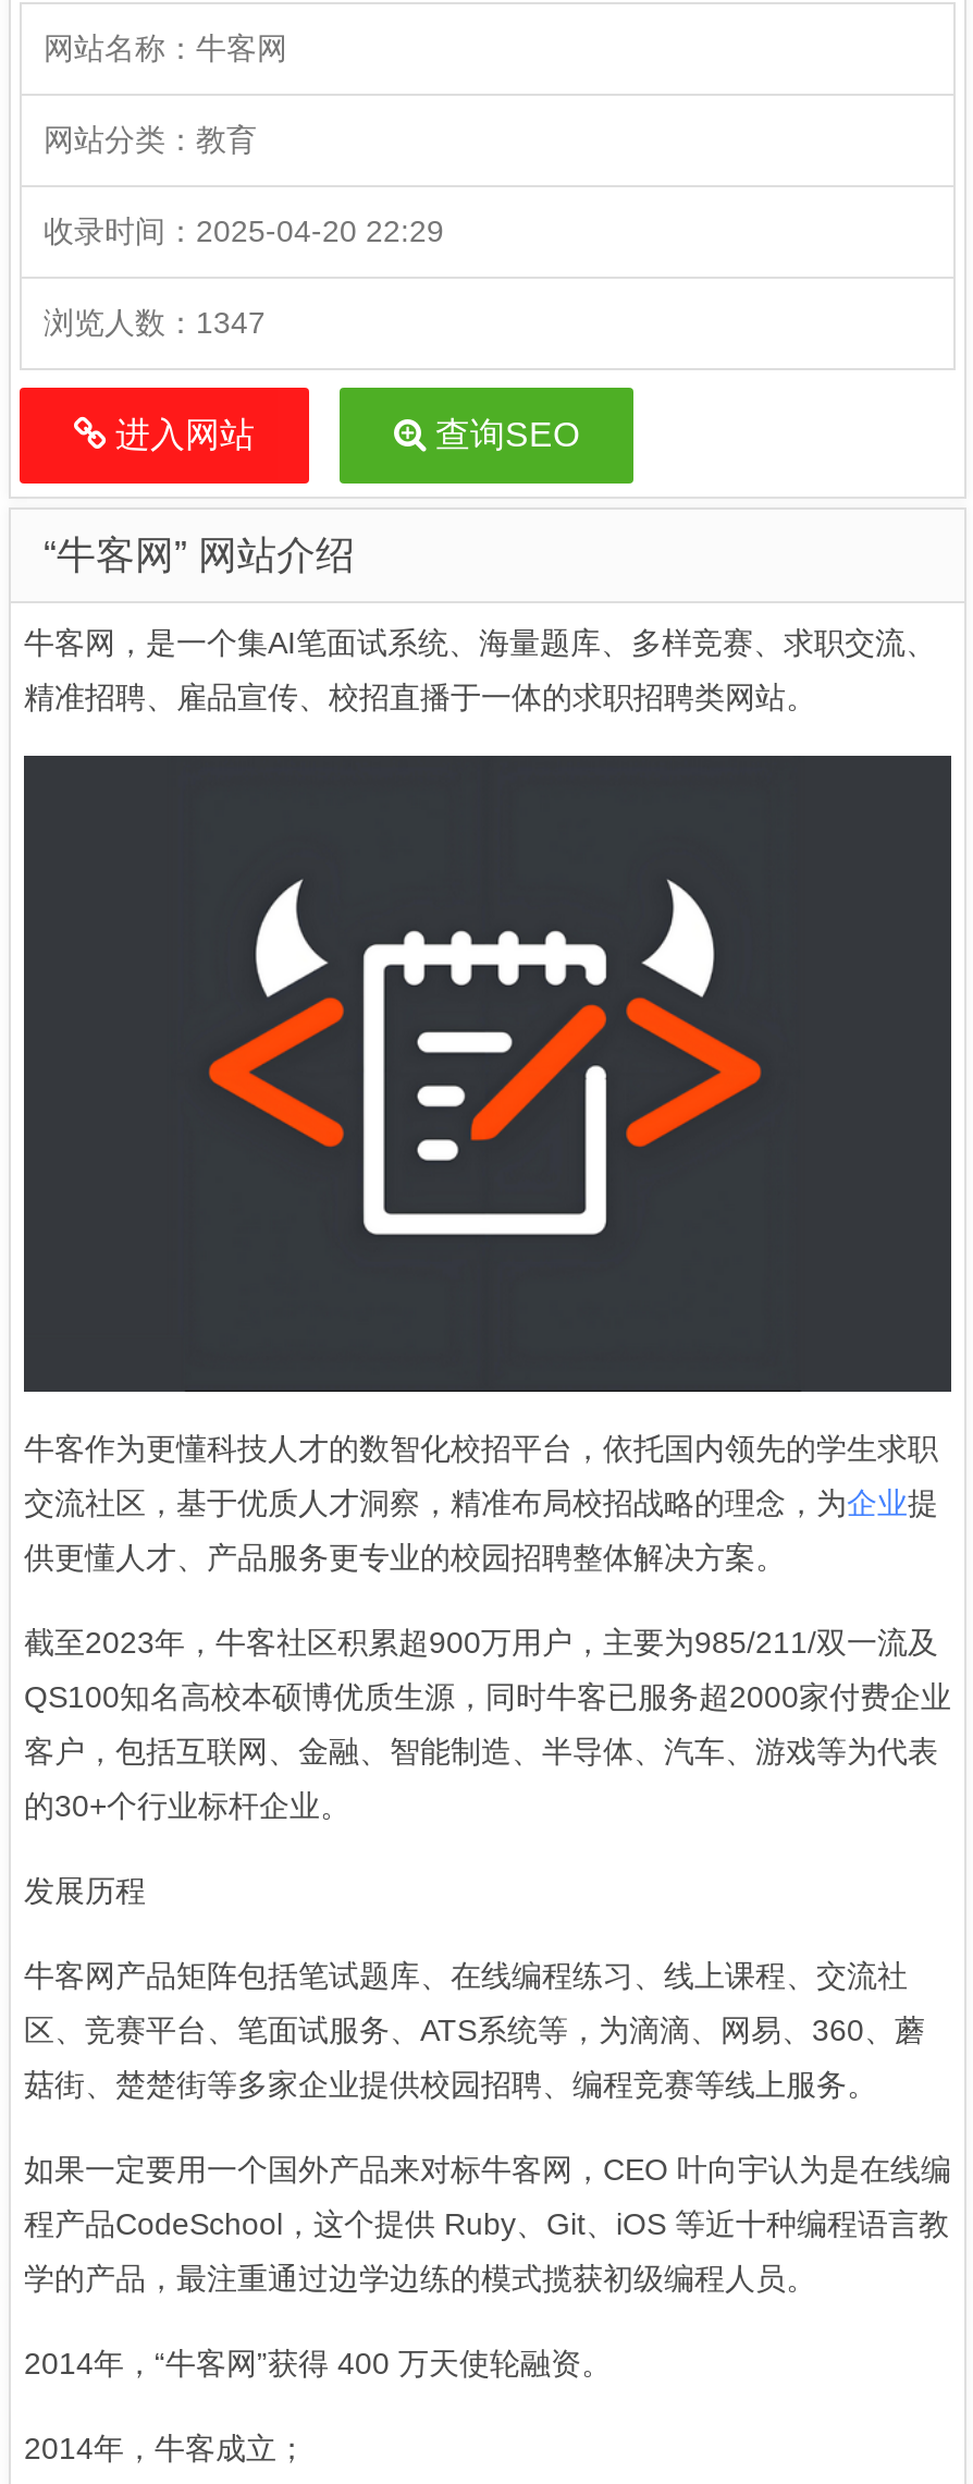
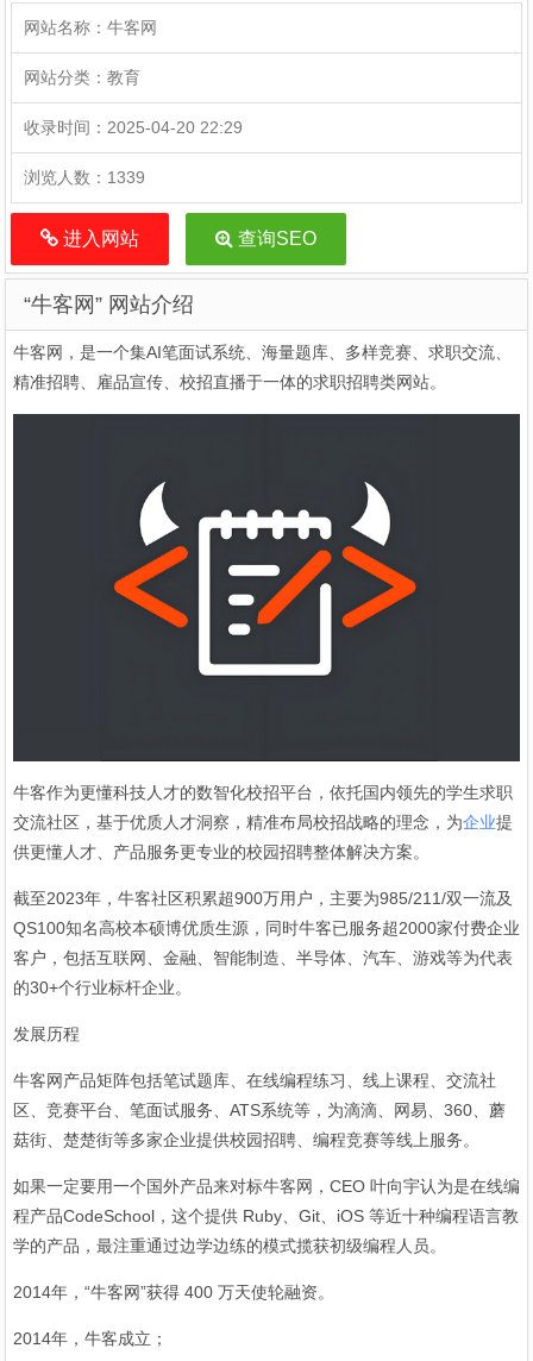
[44,304,266,339] 浏览人数：1347 -> [24,167,145,186] 浏览人数：1339

